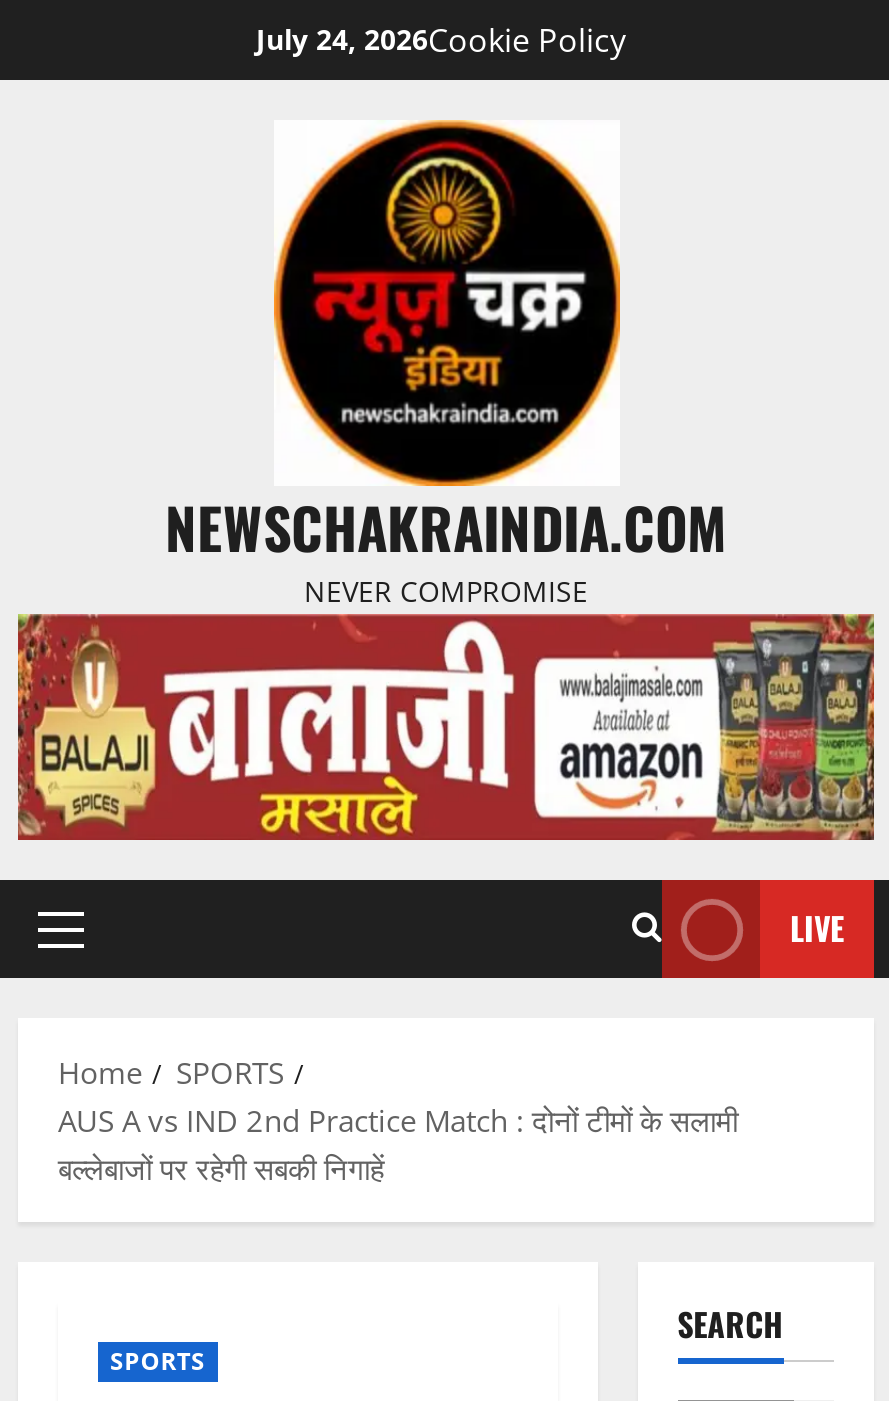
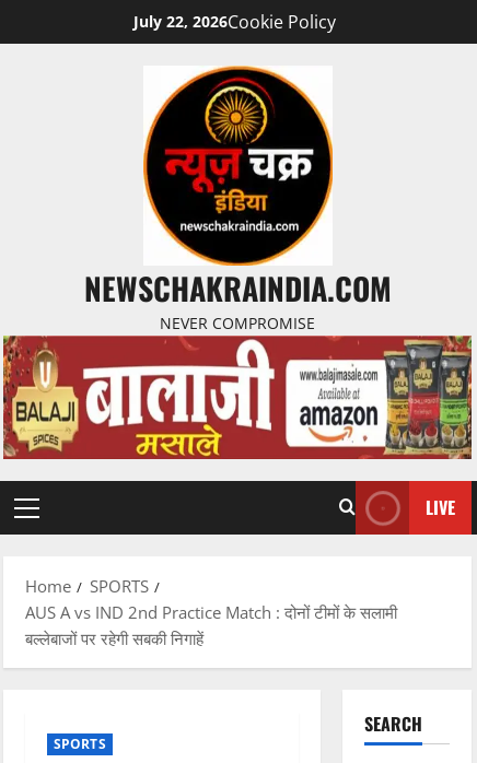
[256,18,626,62] July 24, 2026Cookie Policy -> [133,10,336,34] July 22, 2026Cookie Policy

